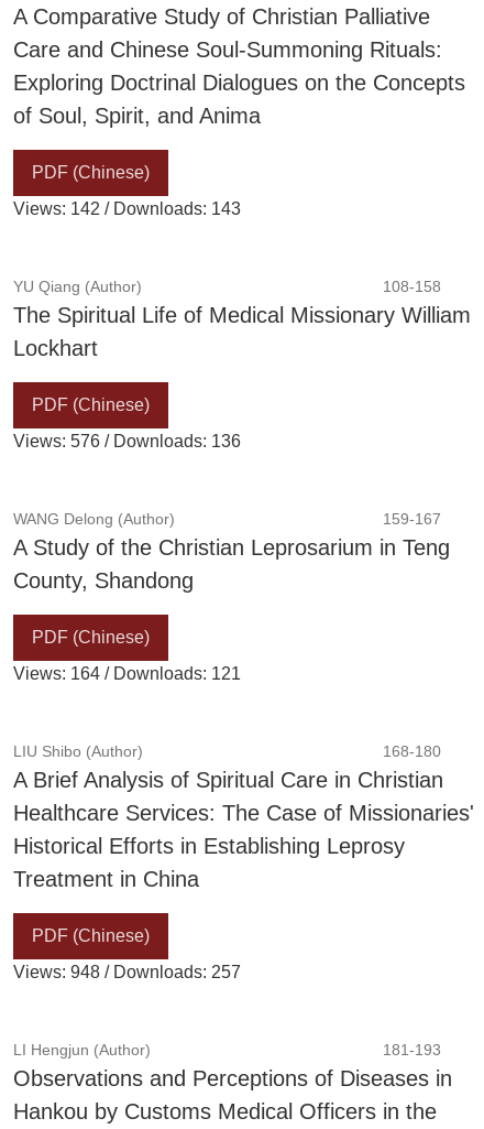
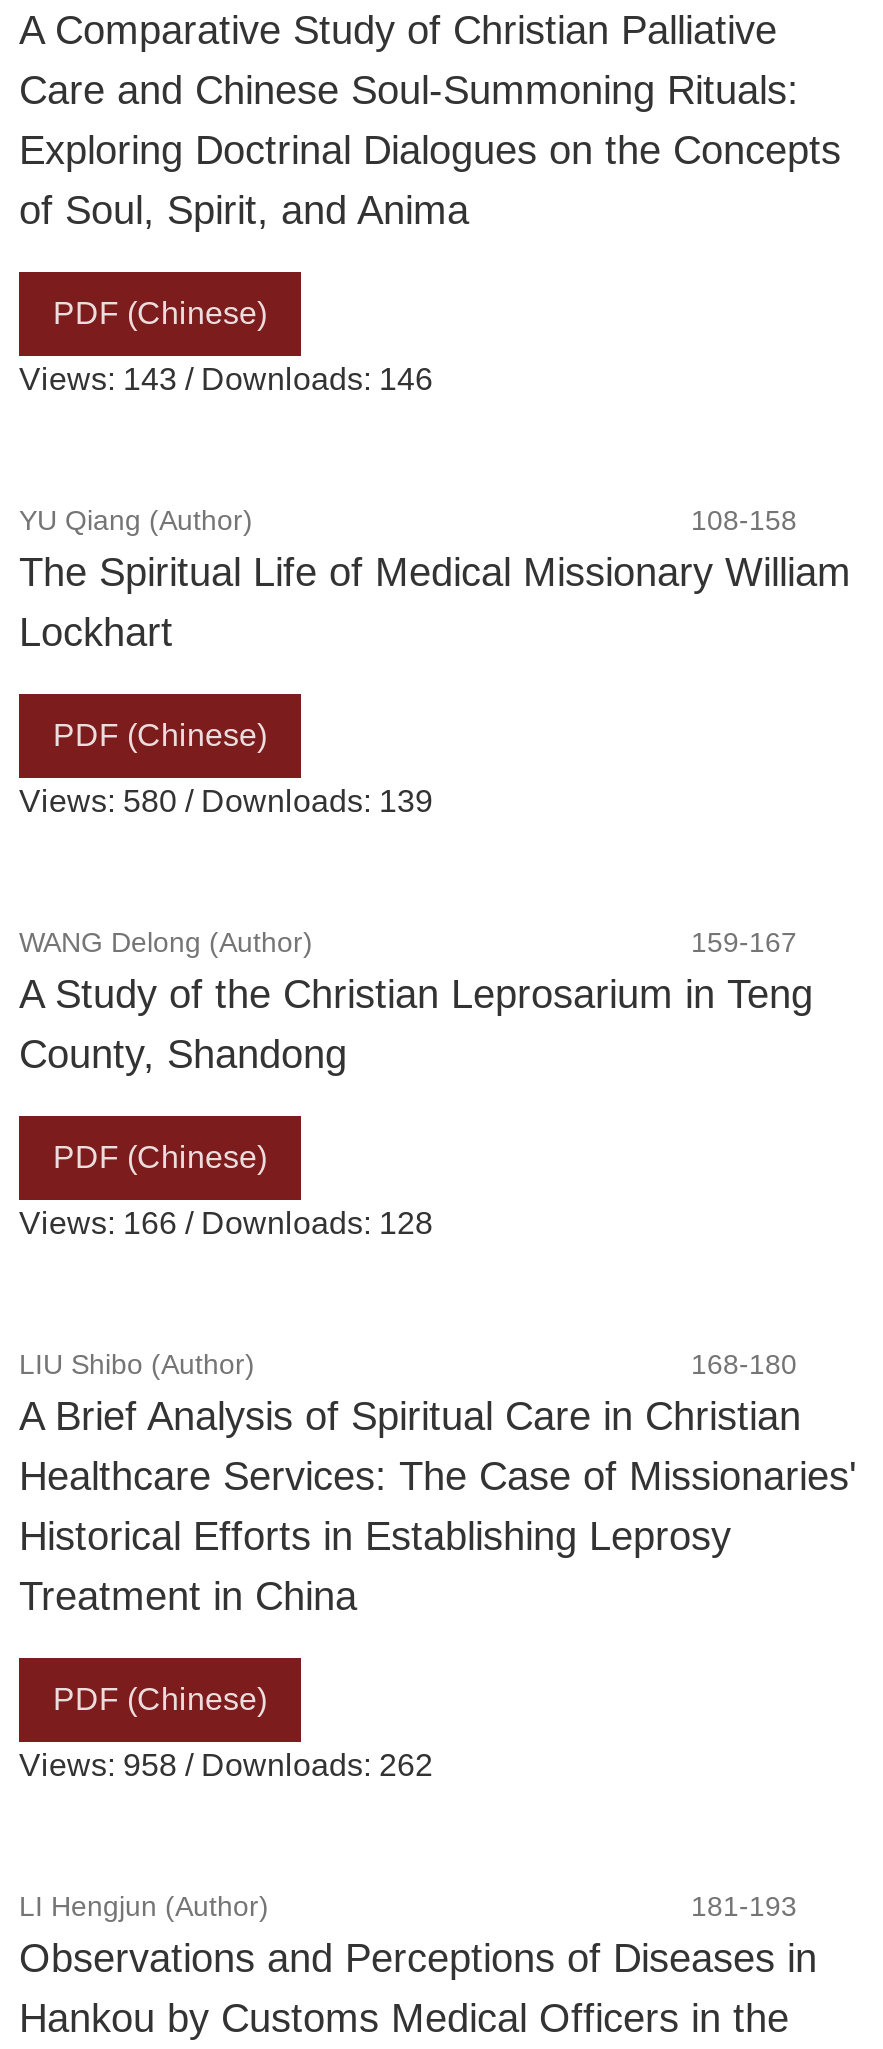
[13,200,241,218] Views: 142 / Downloads: 143 -> [19,363,433,397] Views: 143 / Downloads: 146
[13,432,241,451] Views: 576 / Downloads: 136 -> [19,785,433,819] Views: 580 / Downloads: 139
[13,665,241,683] Views: 164 / Downloads: 121 -> [19,1207,433,1241] Views: 166 / Downloads: 128
[13,963,241,982] Views: 948 / Downloads: 257 -> [19,1749,433,1783] Views: 958 / Downloads: 262

